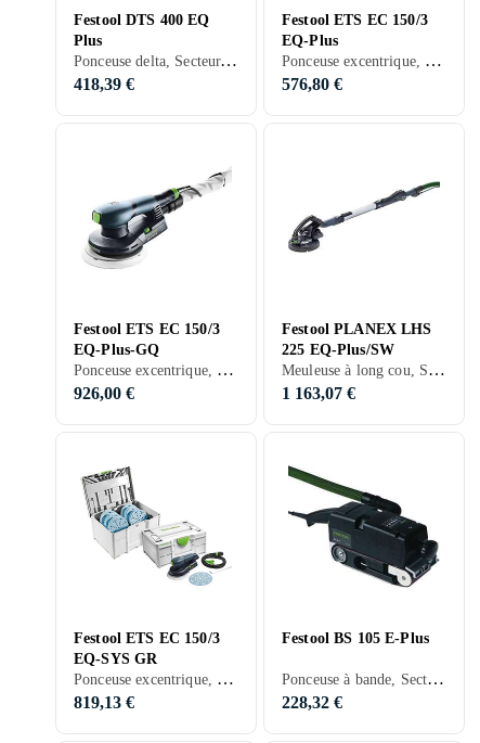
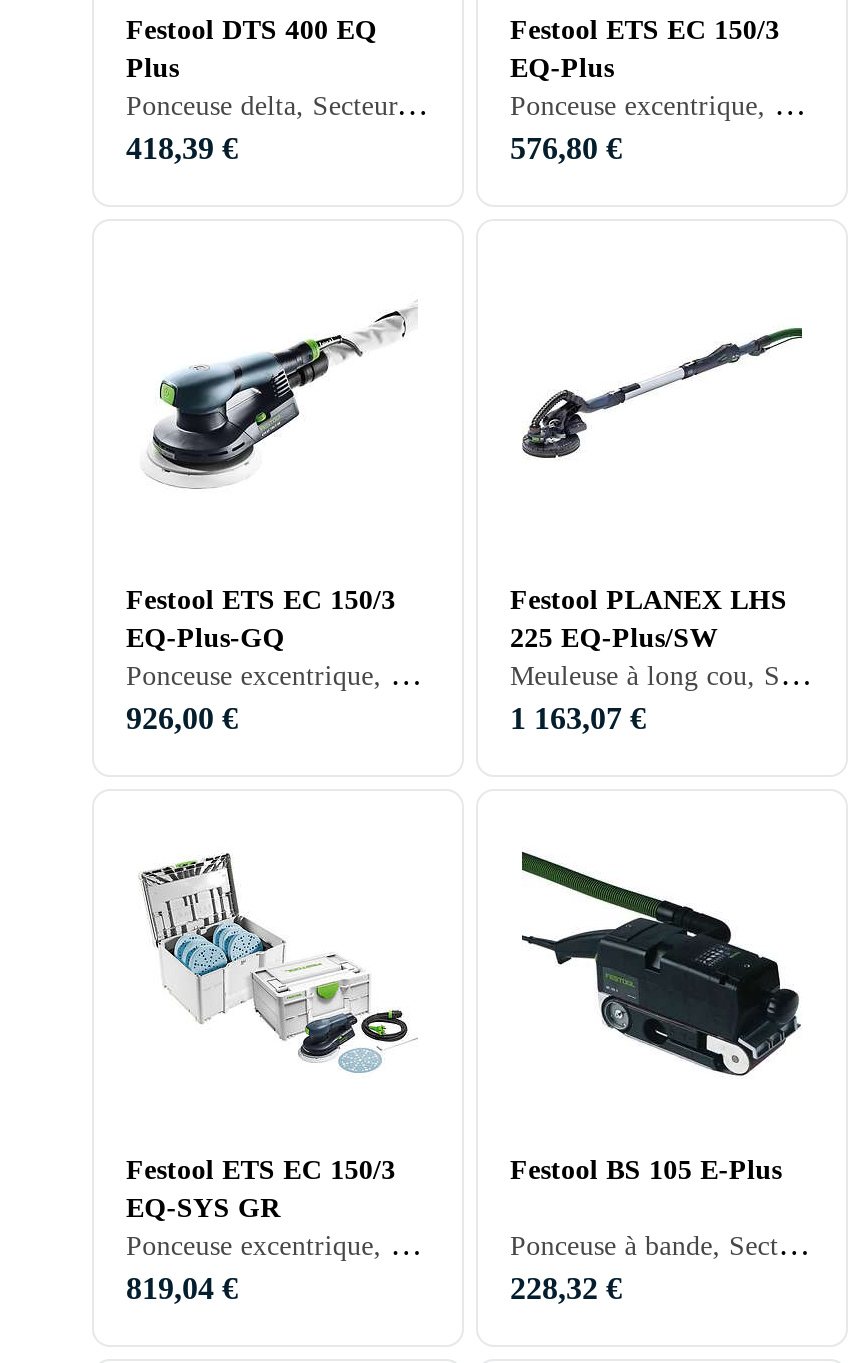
[74,694,134,712] 819,13 € -> [126,1272,238,1306] 819,04 €

